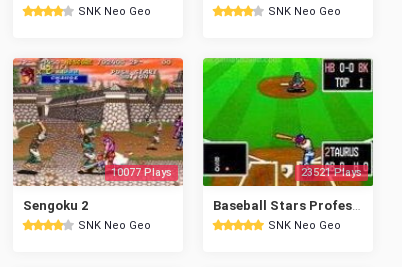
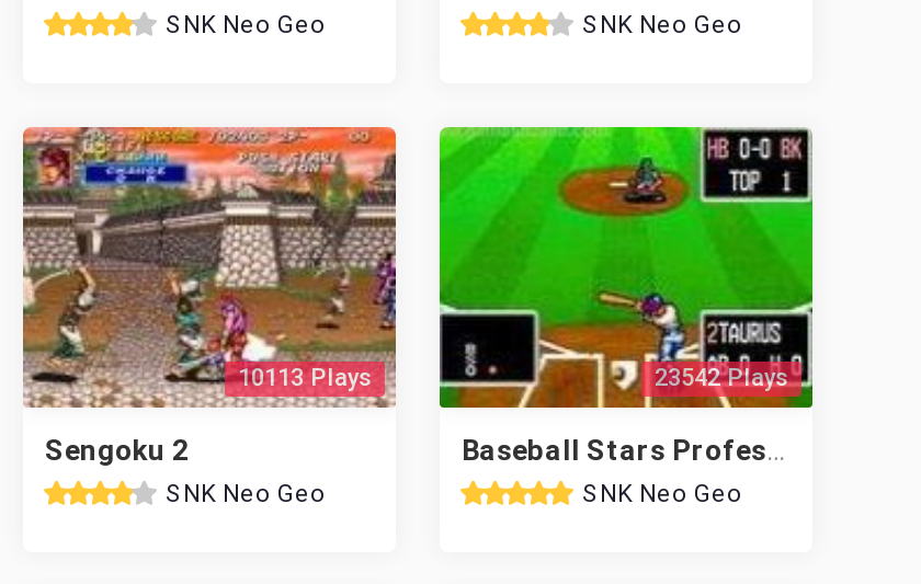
[111,165,172,178] 10077 Plays -> [238,363,372,391] 10113 Plays
[301,165,362,178] 23521 Plays -> [655,363,788,391] 23542 Plays

